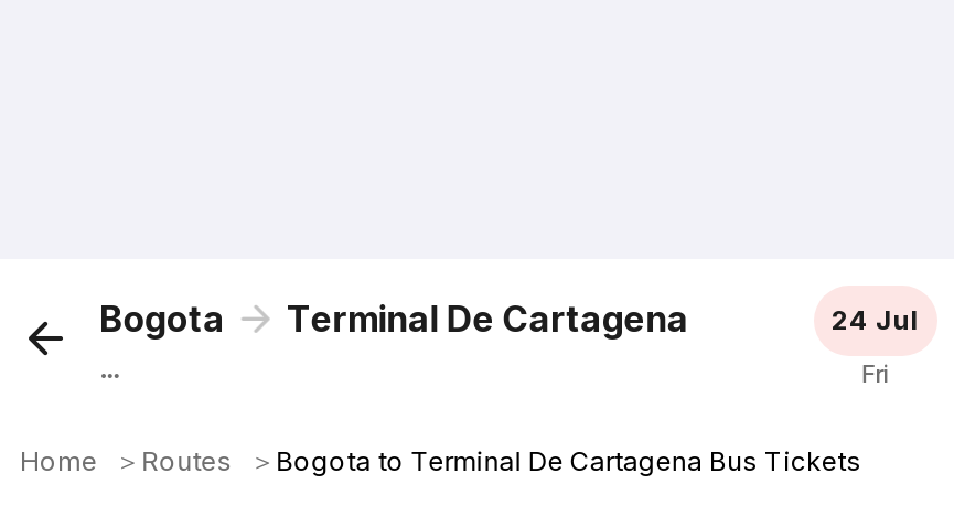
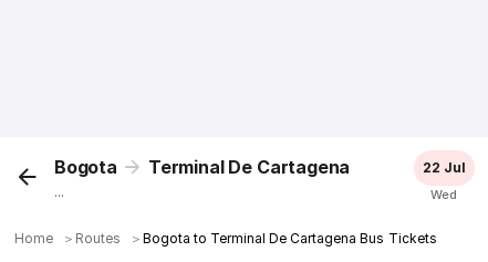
[831,303,920,336] 24 Jul -> [423,159,466,176] 22 Jul
[861,358,890,389] Fri -> [431,187,458,202] Wed

